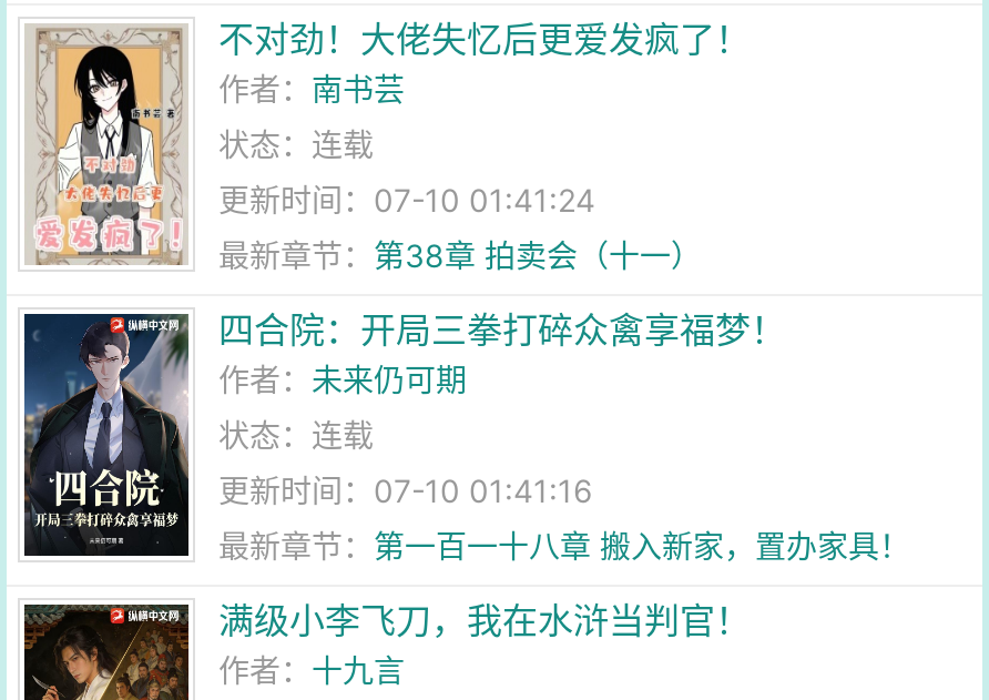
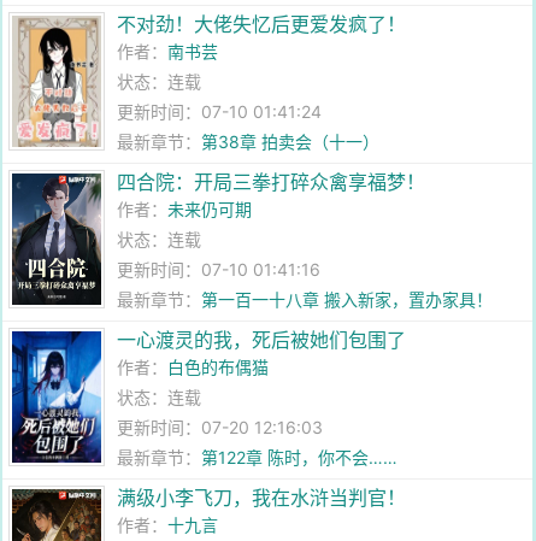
none -> [12,328,407,468] [image] | 一心渡灵的我，死后被她们包围了 | 作者：白色的布偶猫 | 状态：连载 | 更新时间：07-20 12:16:03 | 最新章节：第122章 陈时，你不会……

